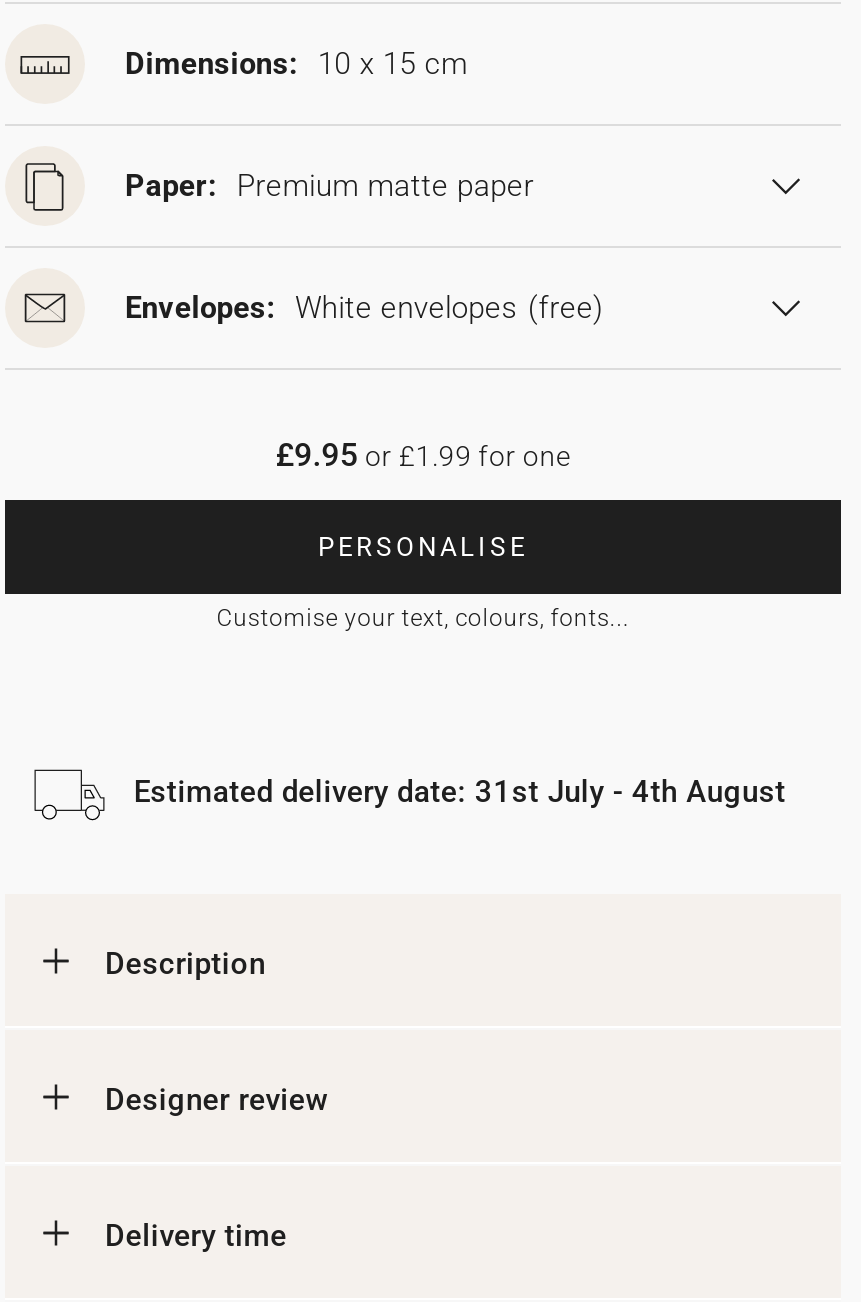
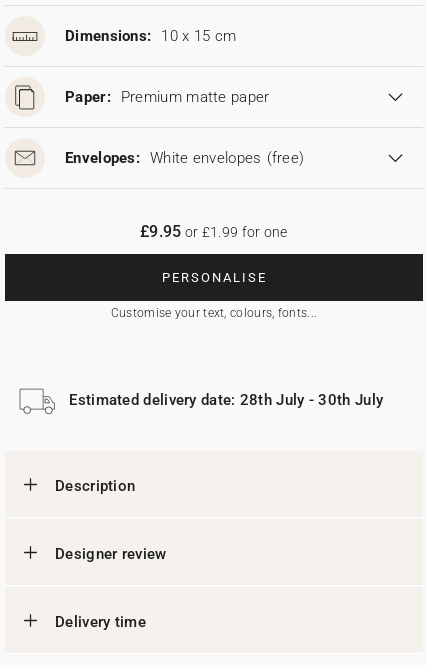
[134,774,786,810] Estimated delivery date: 31st July - 4th August -> [69,391,383,409] Estimated delivery date: 28th July - 30th July

